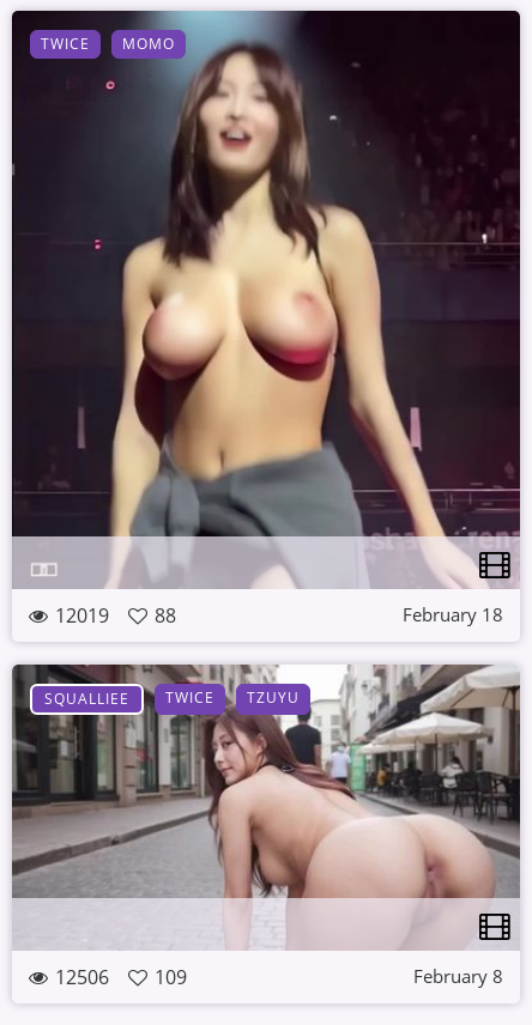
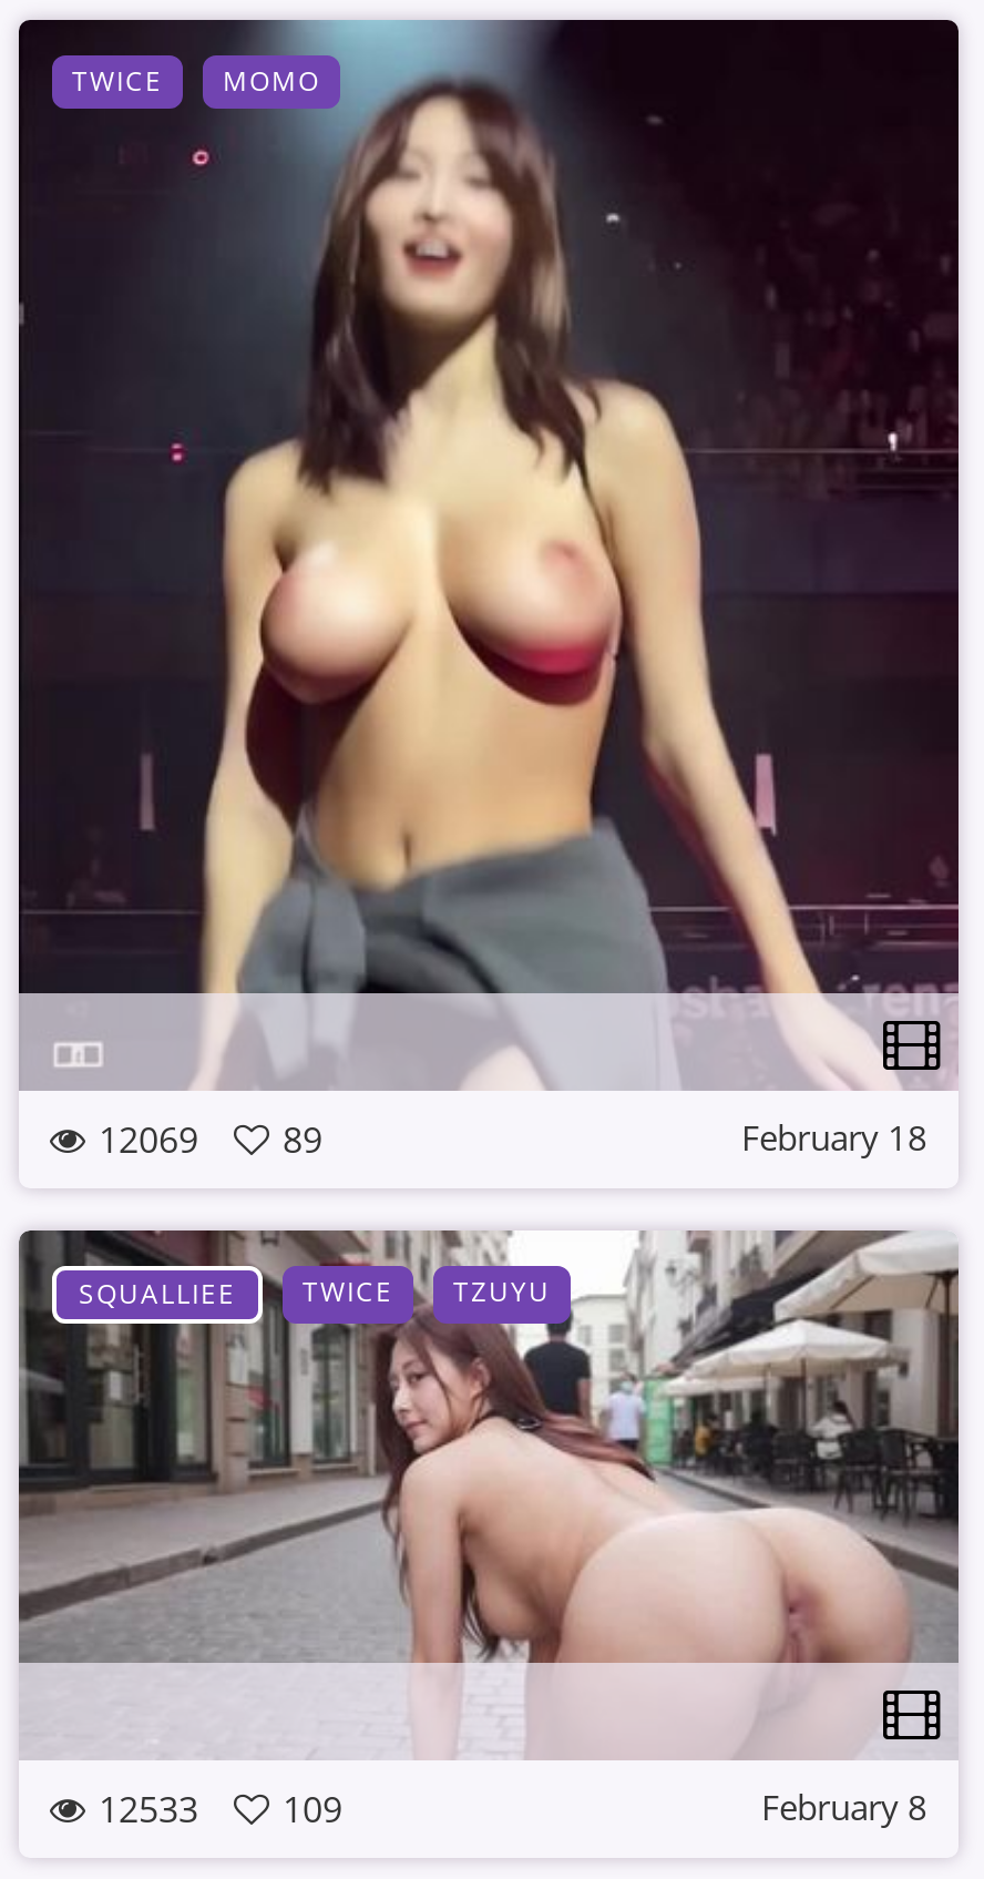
[55,602,109,628] 12019 -> [99,1115,198,1163] 12069
[155,602,176,628] 88 -> [283,1115,322,1163] 89
[55,963,187,990] 12506 109 -> [99,1784,342,1832] 12533 109

